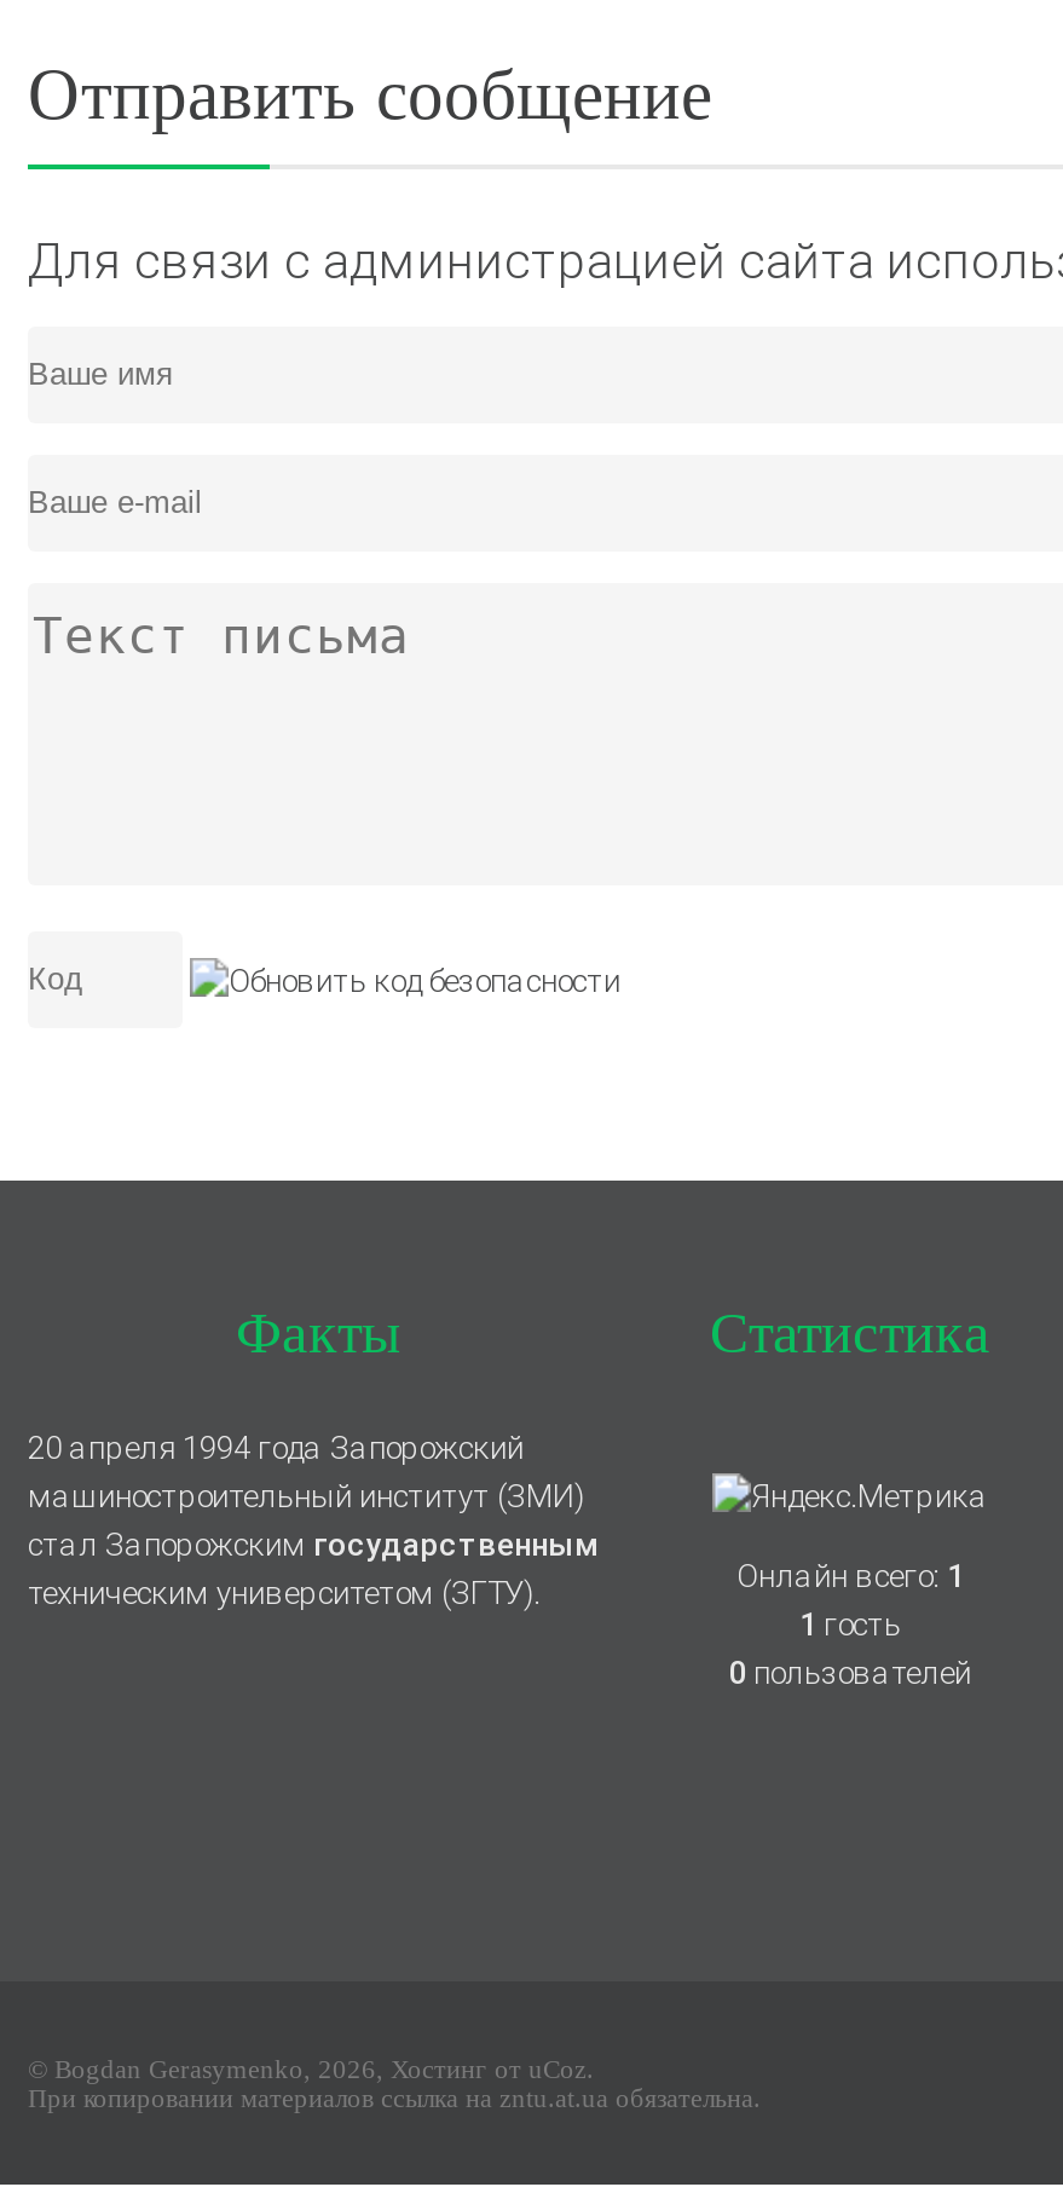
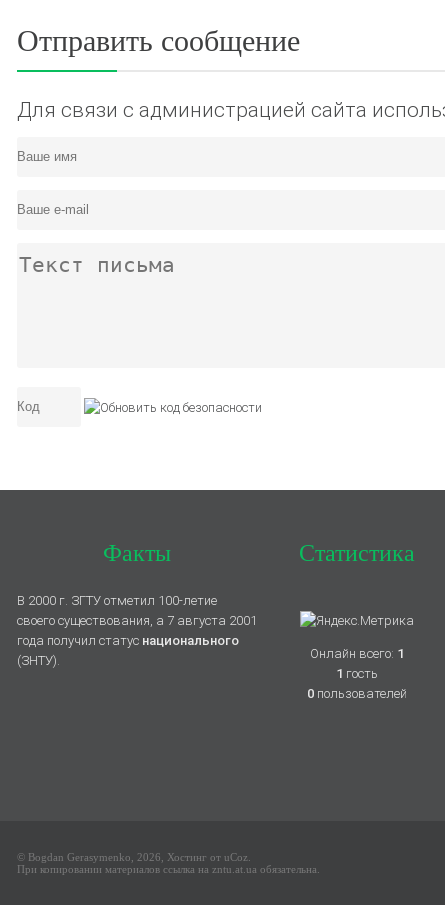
[28,1430,599,1611] 20 апреля 1994 года Запорожский | машиностроительный институт (ЗМИ) | стал Запорожским государственным | техническим университетом (ЗГТУ). -> [17,593,257,668] В 2000 г. ЗГТУ отметил 100-летие | своего существования, а 7 августа 2001 | года получил статус национального | (ЗНТУ).

